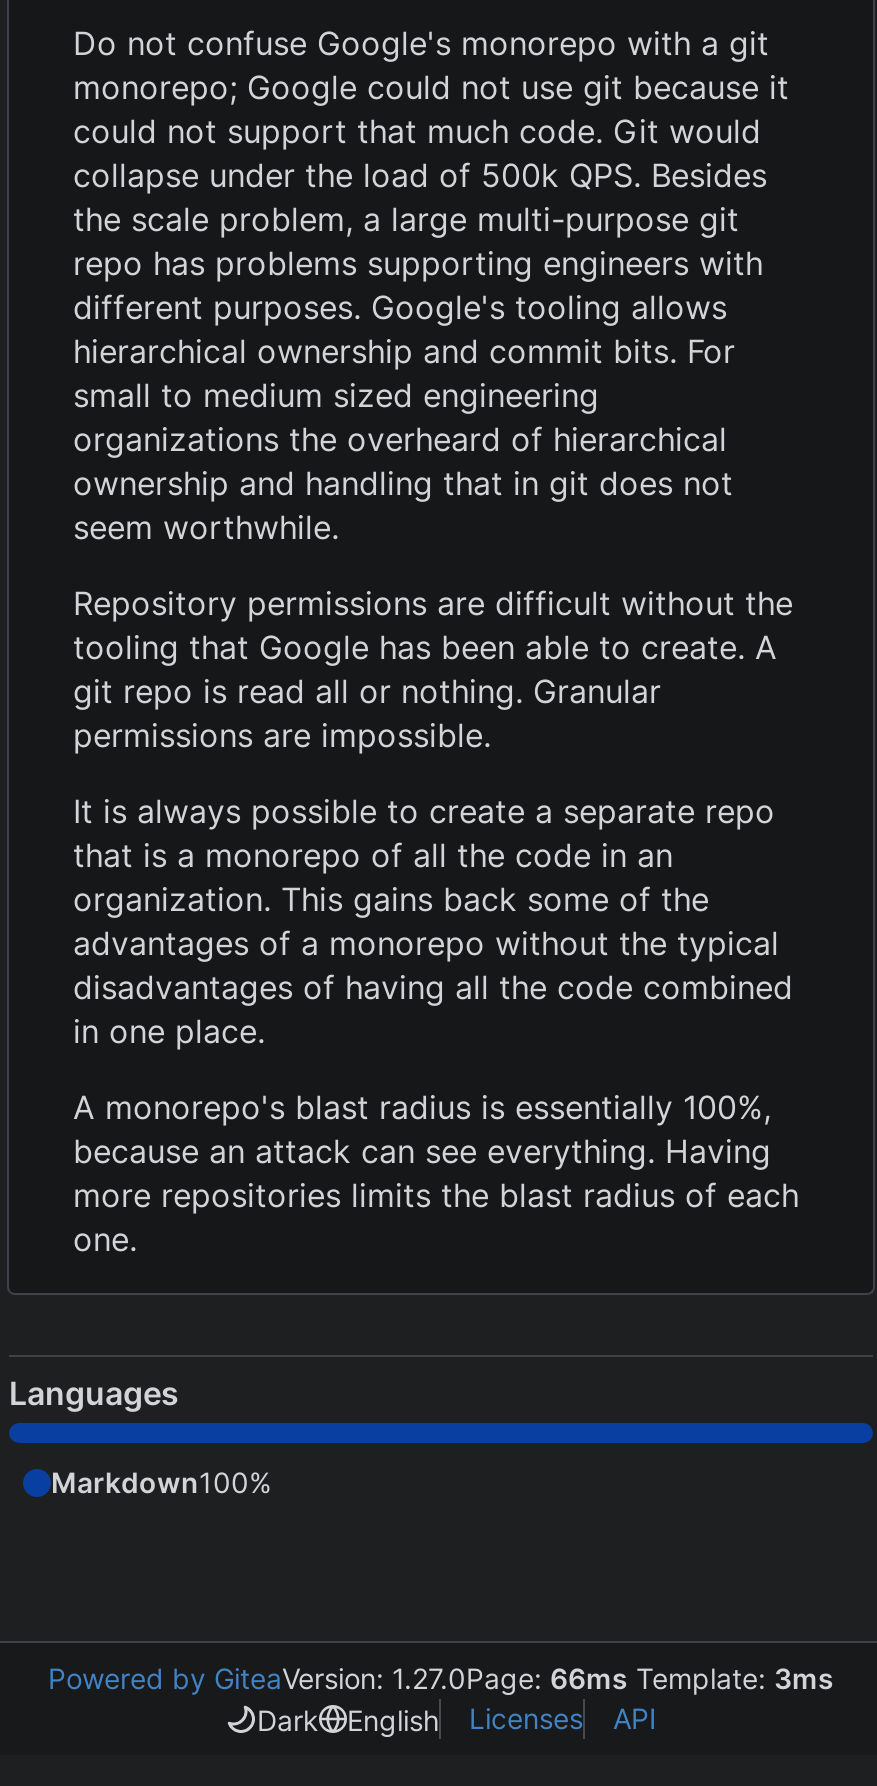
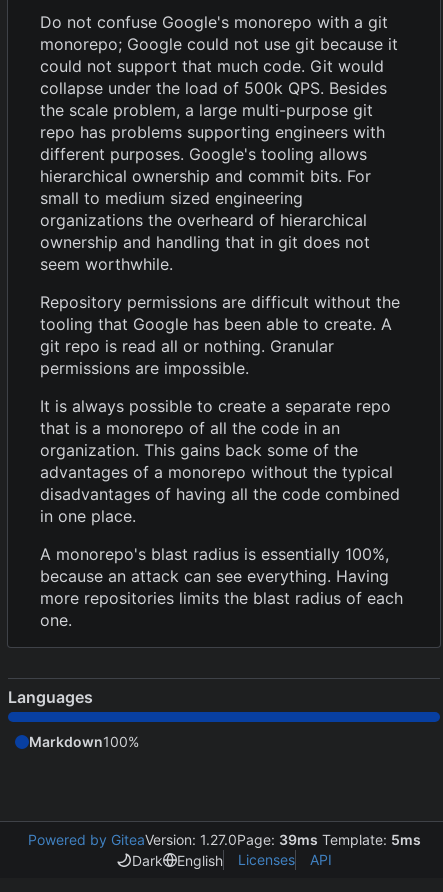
[48,1661,834,1695] Powered by GiteaVersion: 1.27.0Page: 66ms Template: 3ms -> [27,831,420,848] Powered by GiteaVersion: 1.27.0Page: 39ms Template: 5ms

